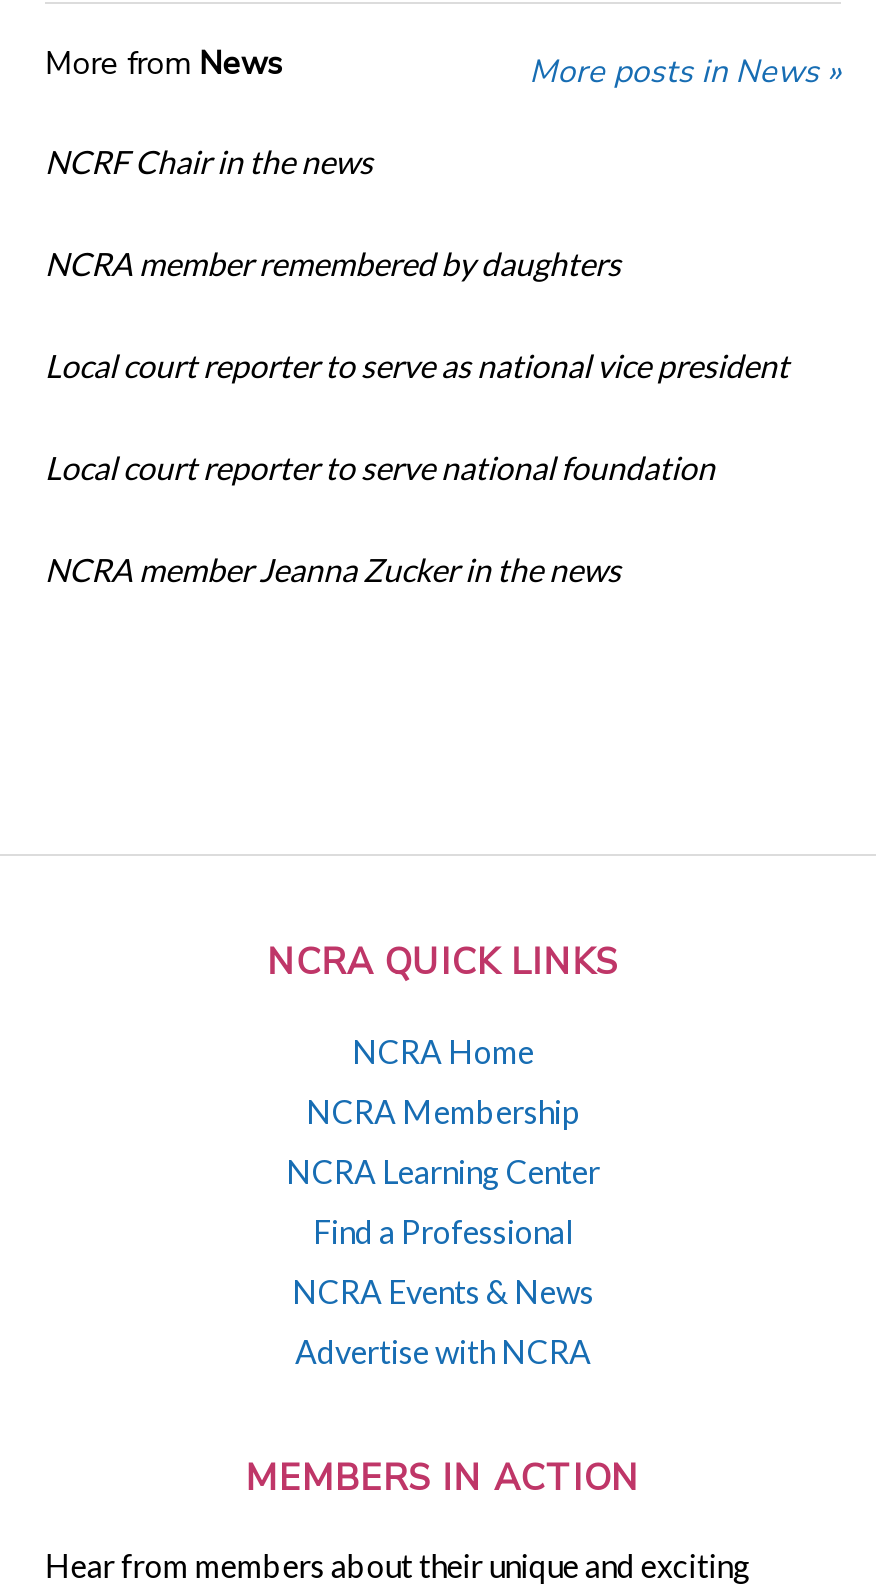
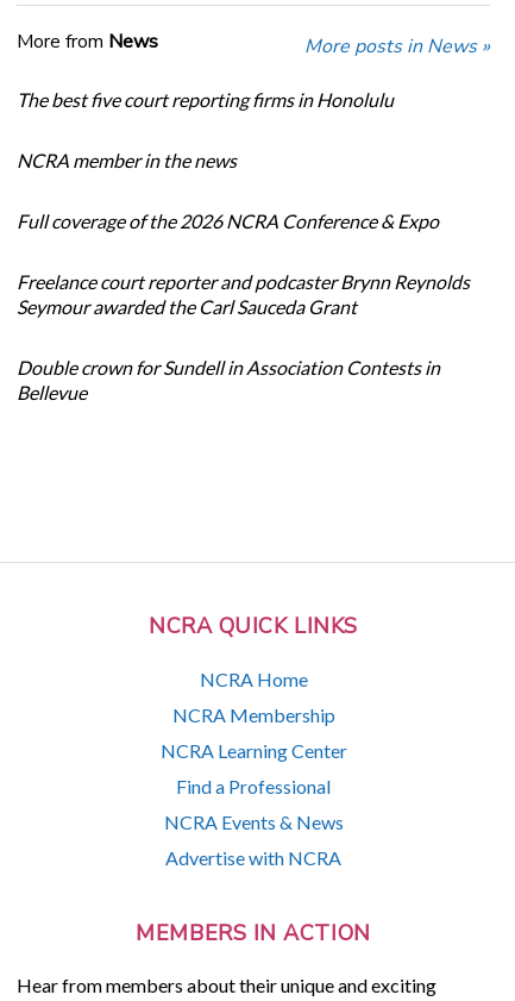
[45,143,373,181] NCRF Chair in the news -> [17,88,394,111] The best five court reporting firms in Honolulu
[45,245,621,283] NCRA member remembered by daughters -> [17,149,237,172] NCRA member in the news
[45,347,789,385] Local court reporter to serve as national vice president -> [17,210,442,232] Full coverage of the 2026 NCRA Conference & Expo
[45,449,715,487] Local court reporter to serve national foundation -> [17,271,470,318] Freelance court reporter and podcaster Brynn Reynolds | Seymour awarded the Carl Sauceda Grant
[45,551,621,589] NCRA member Jeanna Zucker in the news -> [17,356,440,404] Double crown for Sundell in Association Contests in | Bellevue

